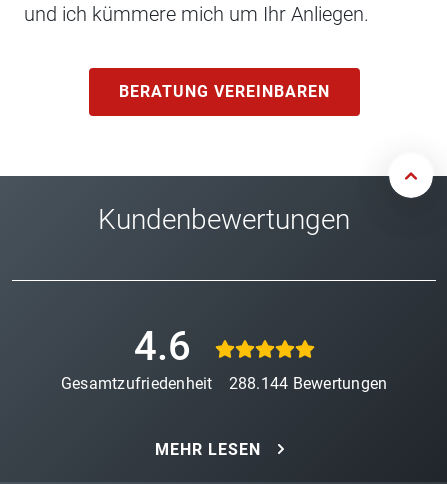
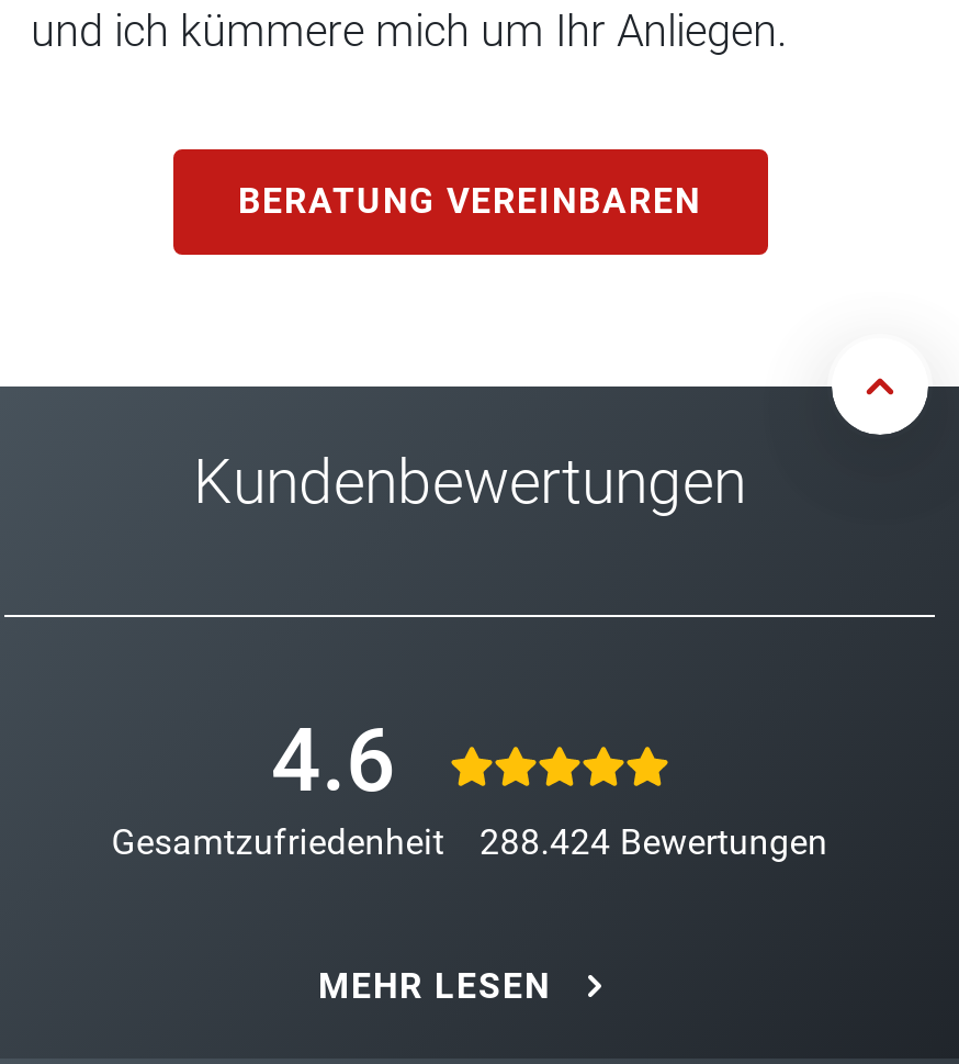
[61,374,387,393] Gesamtzufriedenheit 288.144 Bewertungen -> [111,821,828,863] Gesamtzufriedenheit 288.424 Bewertungen

